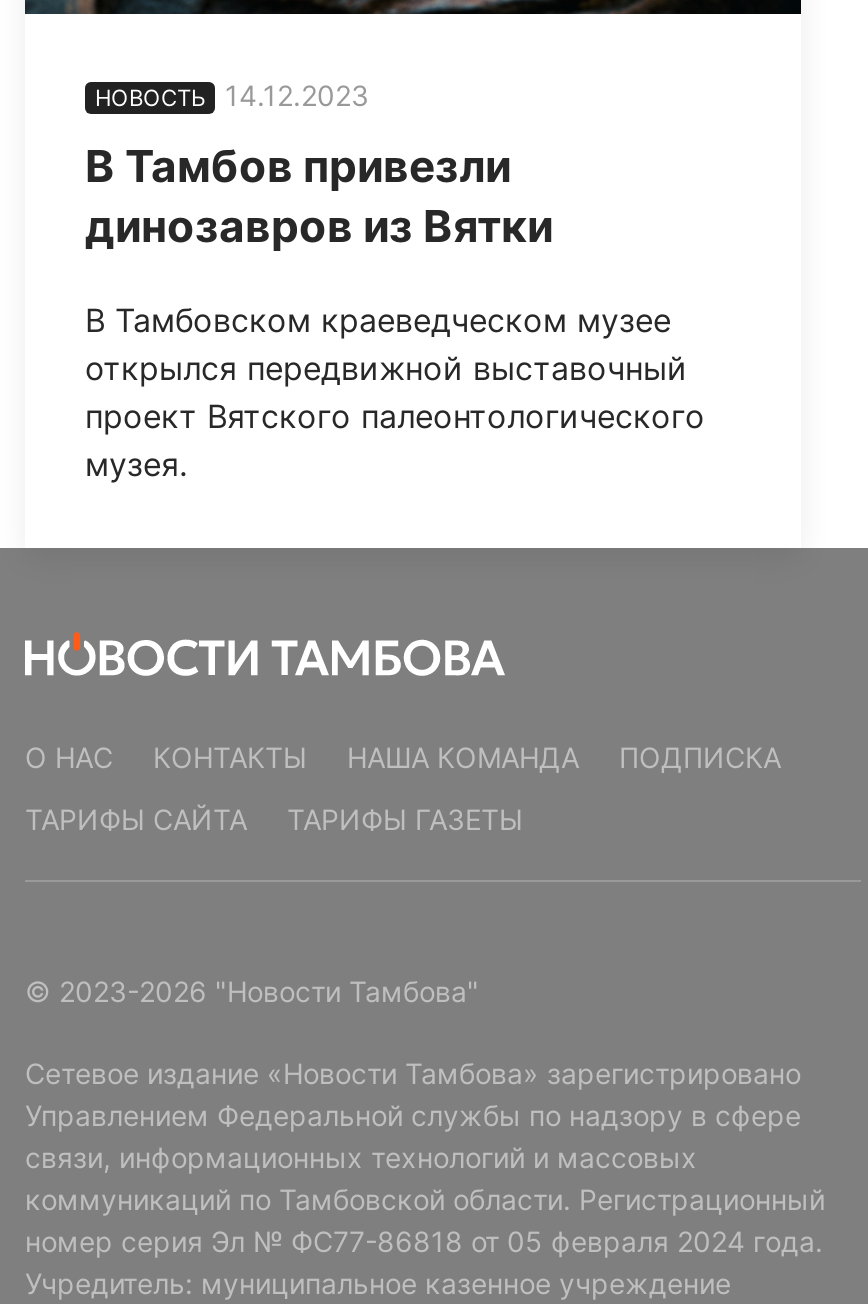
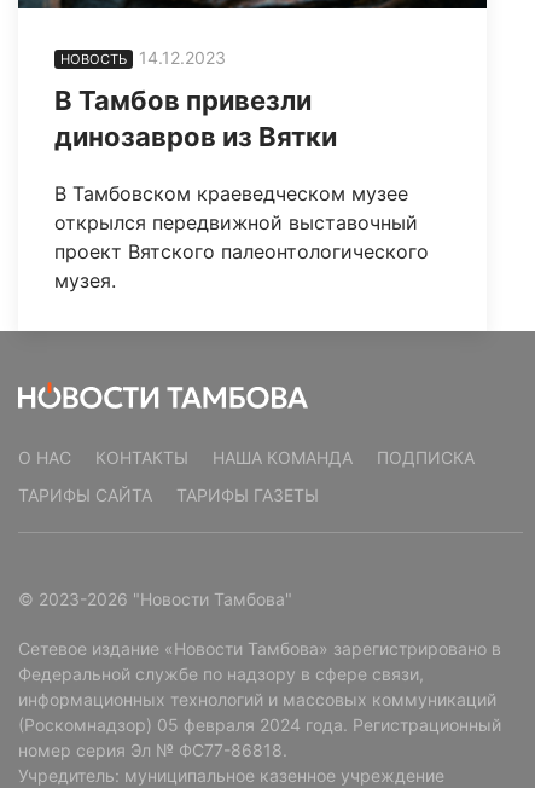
[25,1057,825,1259] Сетевое издание «Новости Тамбова» зарегистрировано | Управлением Федеральной службы по надзору в сфере | связи, информационных технологий и массовых | коммуникаций по Тамбовской области. Регистрационный | номер серия Эл № ФС77-86818 от 05 февраля 2024 года. -> [18,638,501,761] Сетевое издание «Новости Тамбова» зарегистрировано в | Федеральной службе по надзору в сфере связи, | информационных технологий и массовых коммуникаций | (Роскомнадзор) 05 февраля 2024 года. Регистрационный | номер серия Эл № ФС77-86818.

